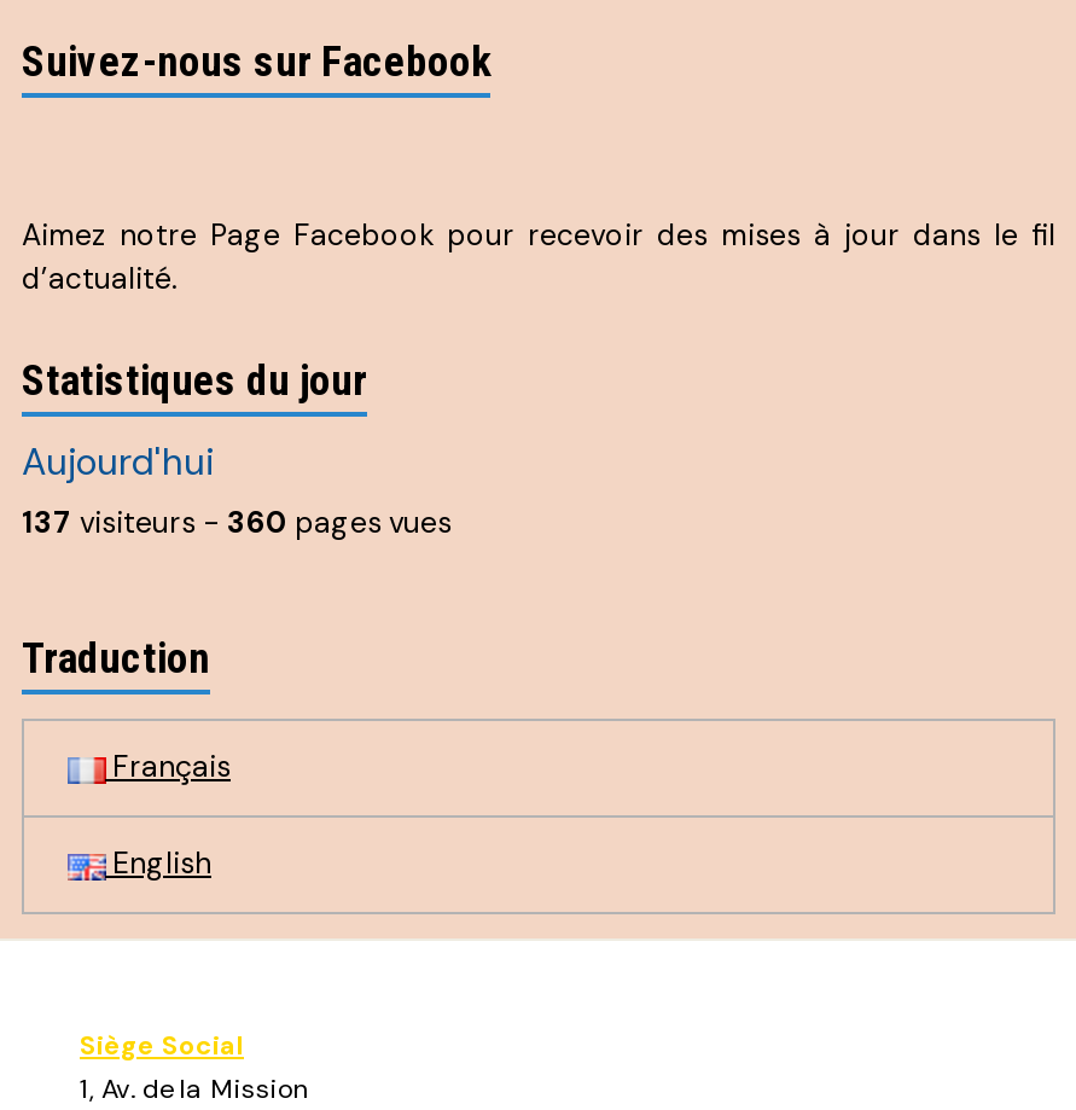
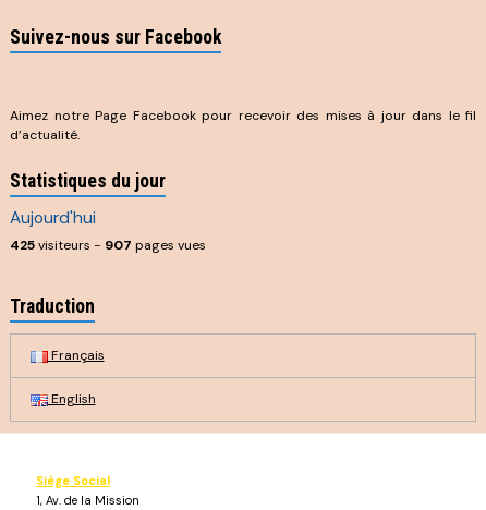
[22,503,452,542] 137 visiteurs - 360 pages vues -> [10,236,206,254] 425 visiteurs - 907 pages vues

